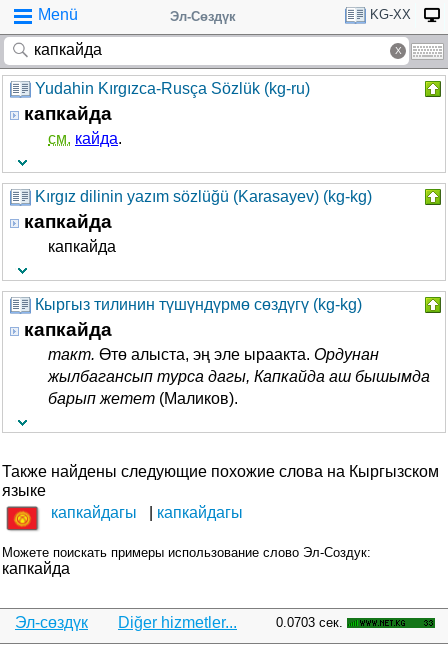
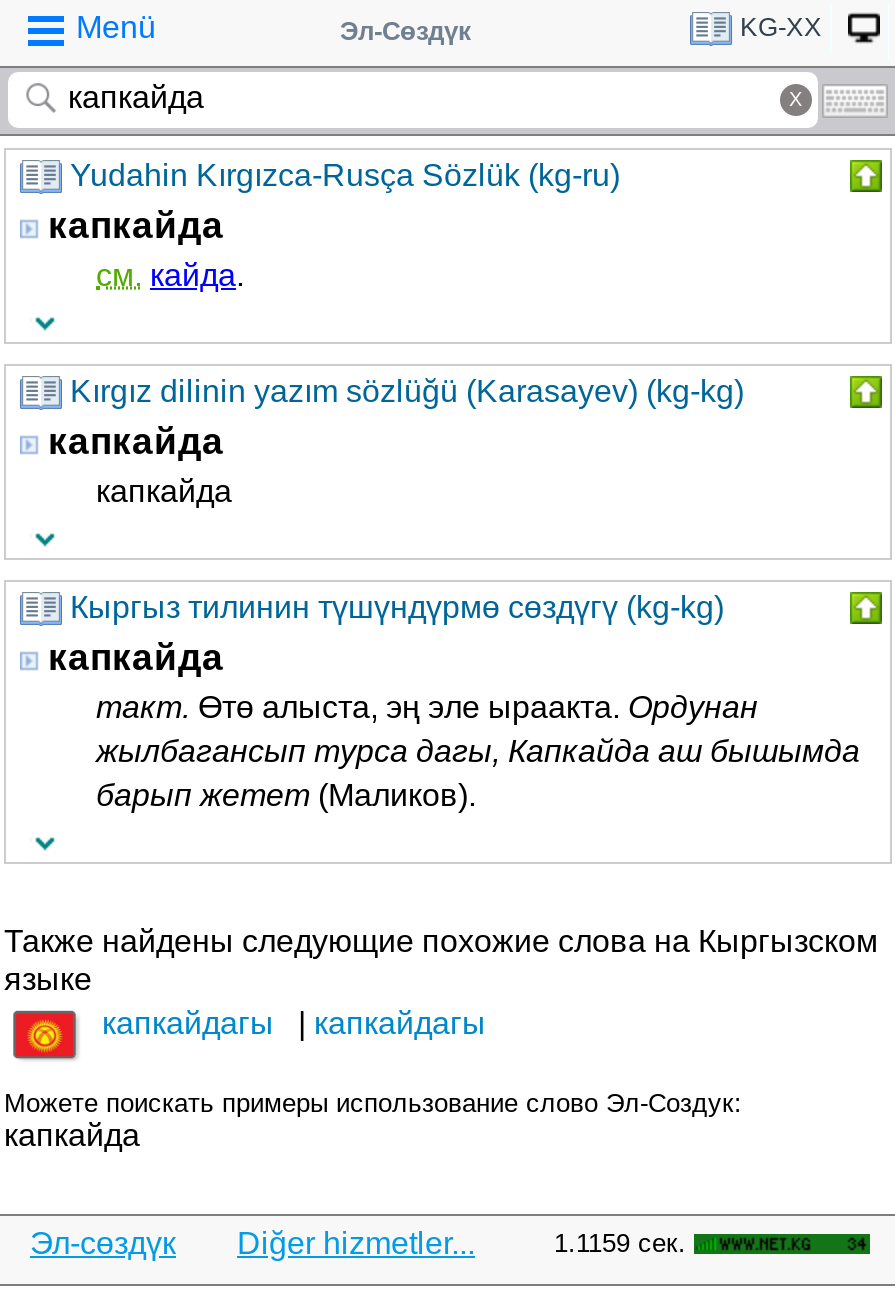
[276,615,343,630] 0.0703 сек. -> [554,1228,686,1258] 1.1159 сек.

